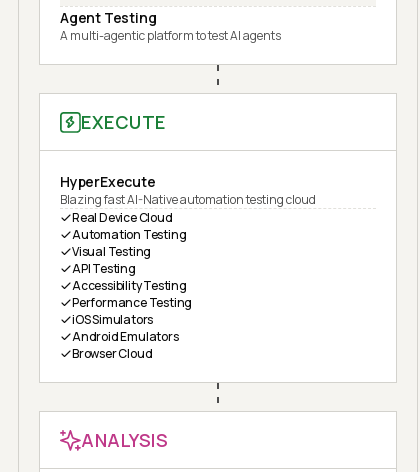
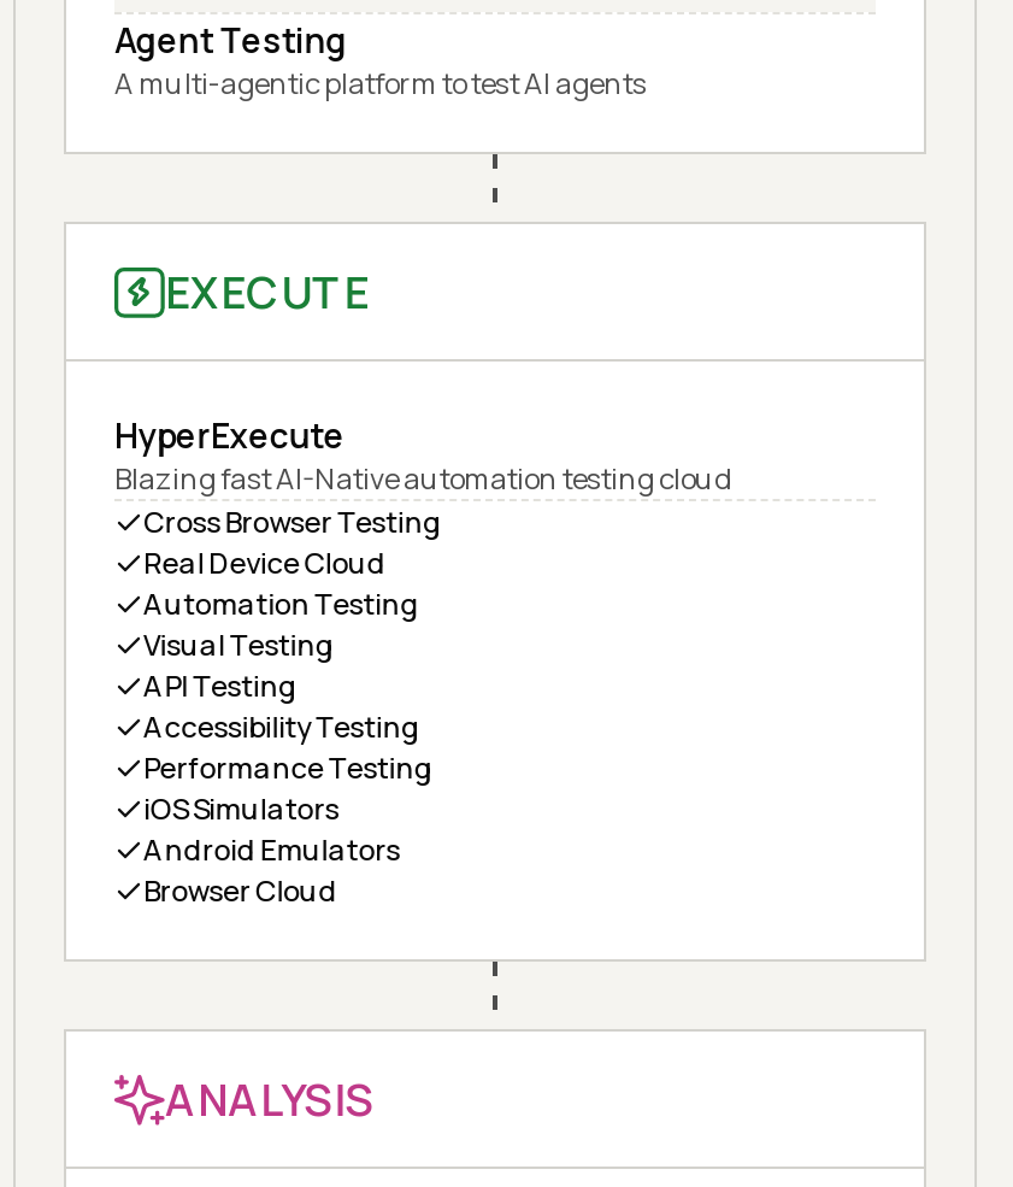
none -> [143,502,442,543] Cross Browser Testing

